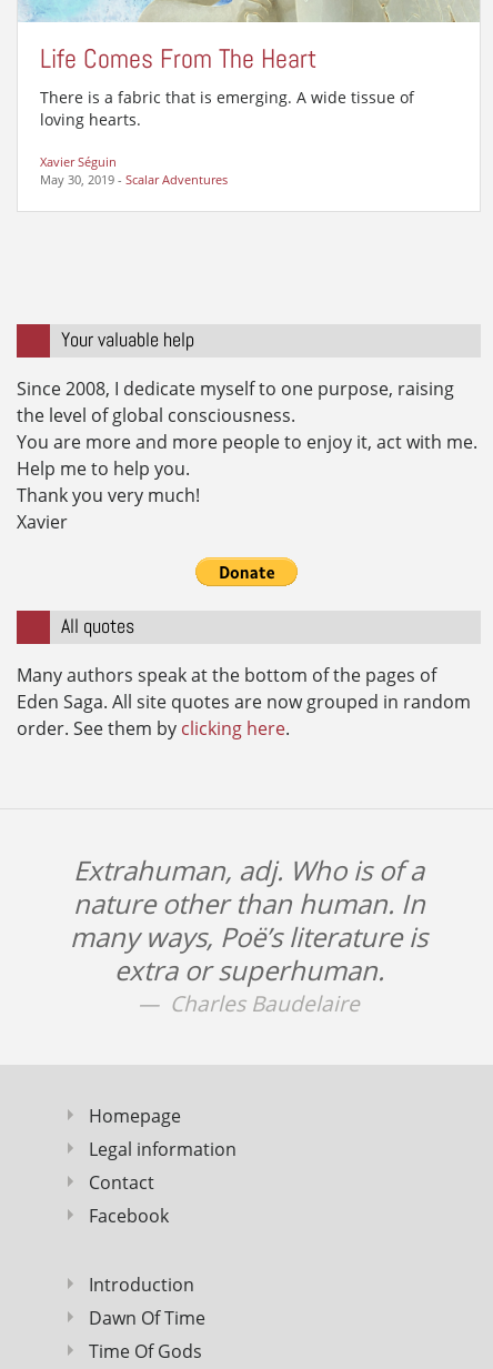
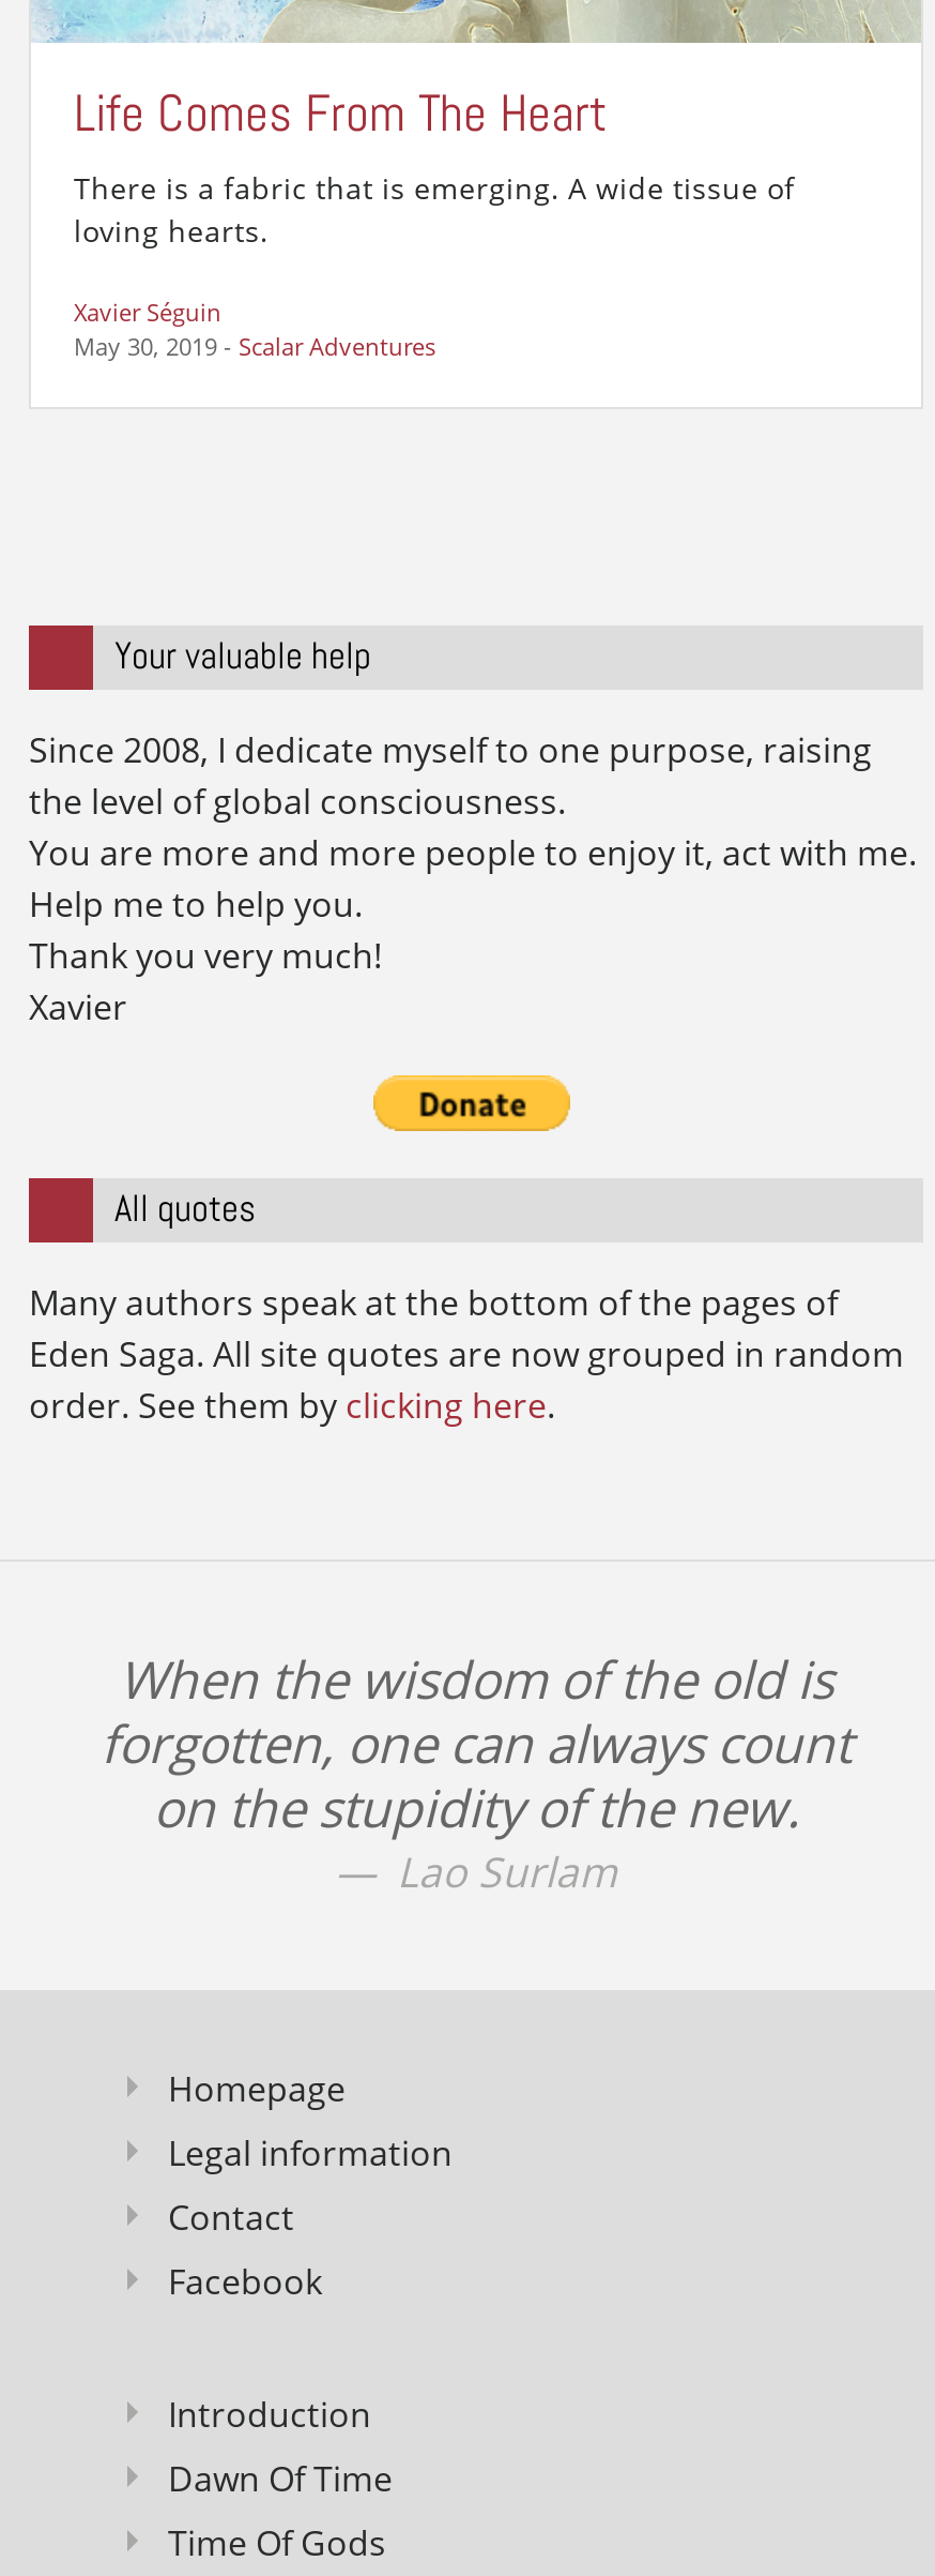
[70,851,427,1018] Extrahuman, adj. Who is of a | nature other than human. In | many ways, Poë’s literature is | extra or superhuman. | Charles Baudelaire -> [101,1643,852,1900] When the wisdom of the old is | forgotten, one can always count | on the stupidity of the new. | Lao Surlam

